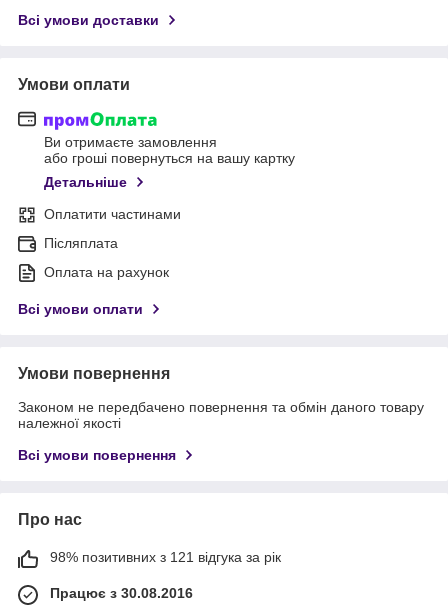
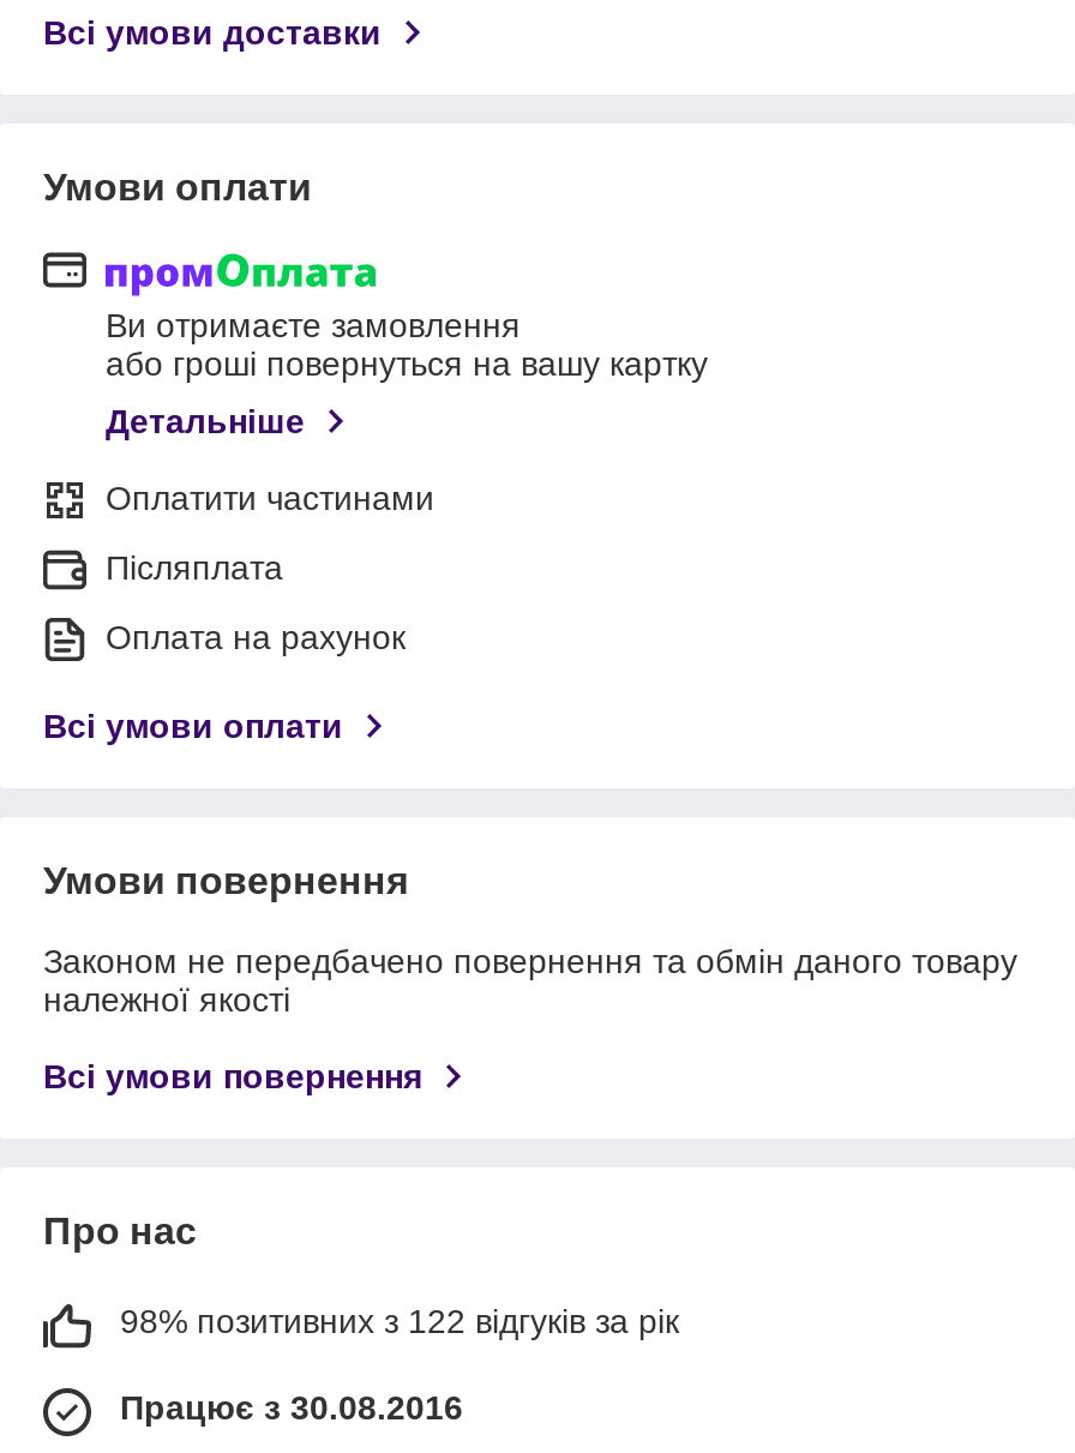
[50,549,281,565] 98% позитивних з 121 відгука за рік -> [120,1302,679,1341] 98% позитивних з 122 відгуків за рік

